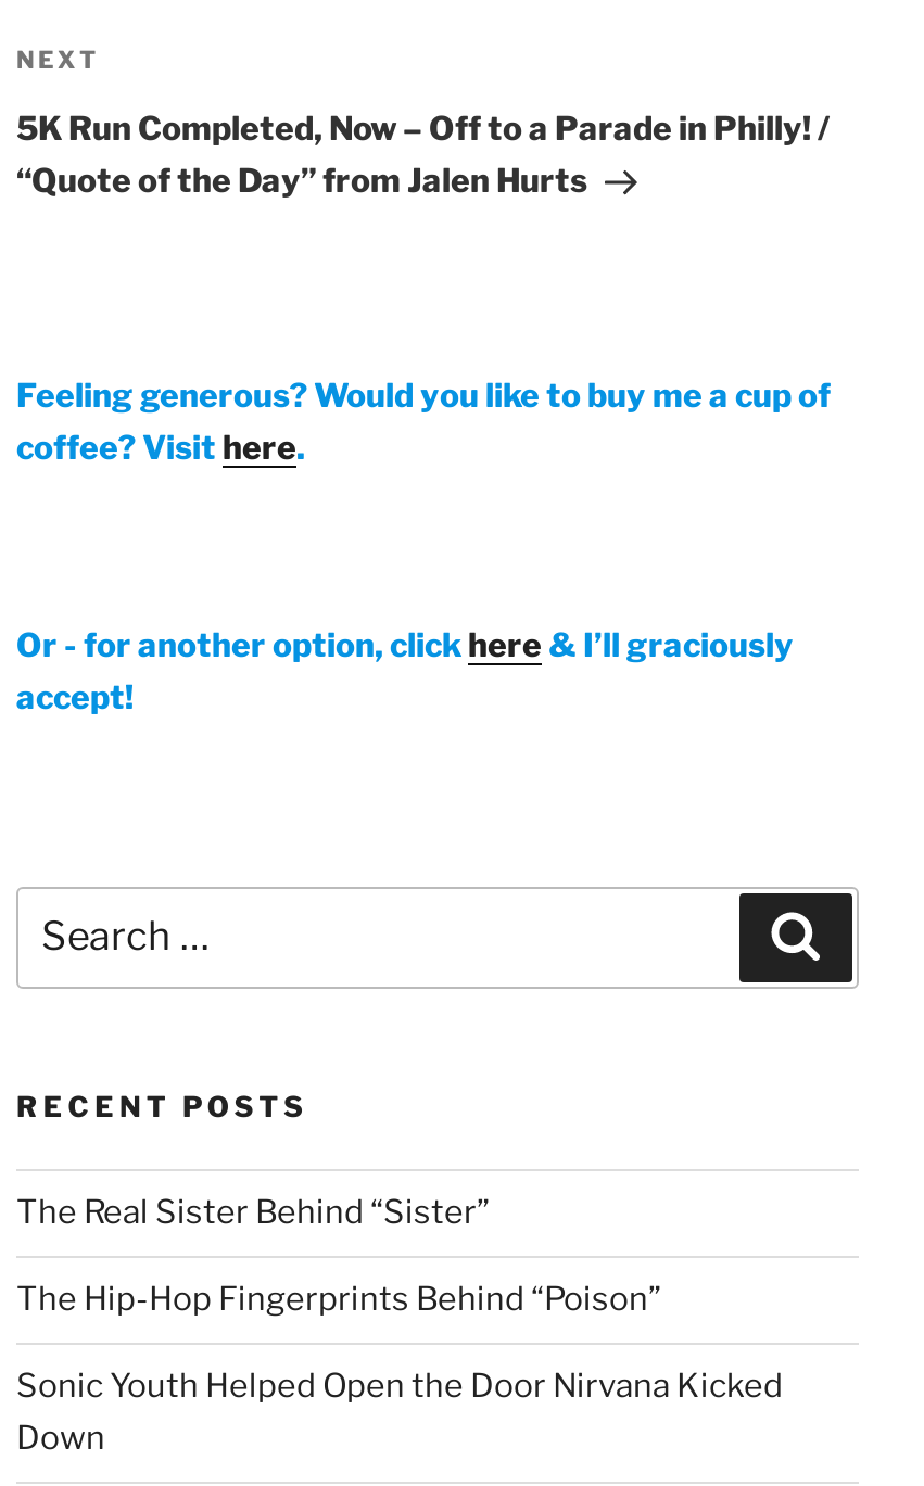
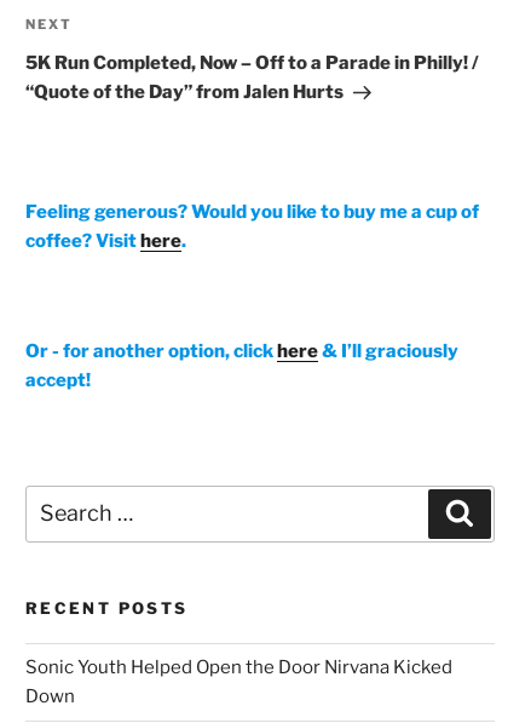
[16,1194,661,1320] The Real Sister Behind “Sister” | The Hip-Hop Fingerprints Behind “Poison” -> none

